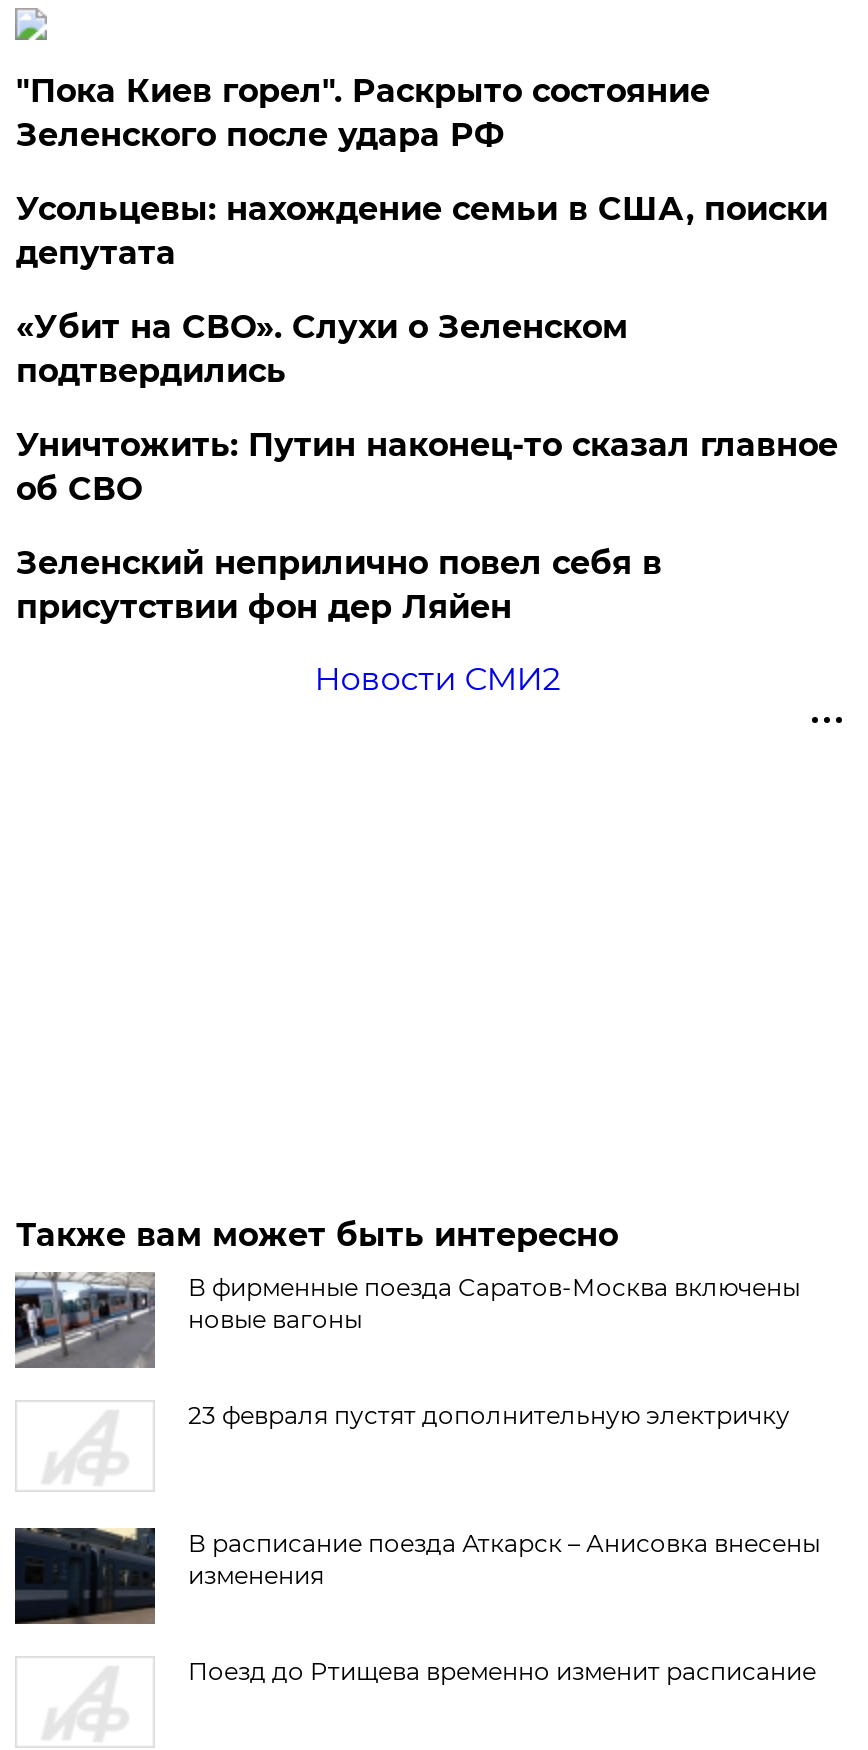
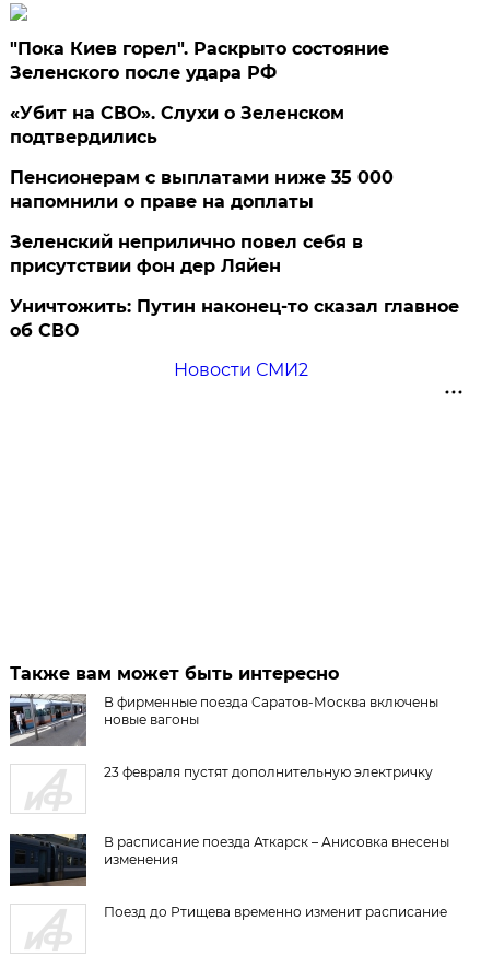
[16,191,828,273] Усольцевы: нахождение семьи в США, поиски | депутата -> none
moved [16,309,628,391] -> [10,103,345,148]: «Убит на СВО». Слухи о Зеленском | подтвердились
none -> [10,167,394,212] Пенсионерам с выплатами ниже 35 000 | напомнили о праве на доплаты
moved [16,427,838,509] -> [10,296,460,341]: Уничтожить: Путин наконец-то сказал главное | об СВО
moved [16,545,662,627] -> [10,232,363,277]: Зеленский неприлично повел cебя в | присутствии фон дер Ляйен

